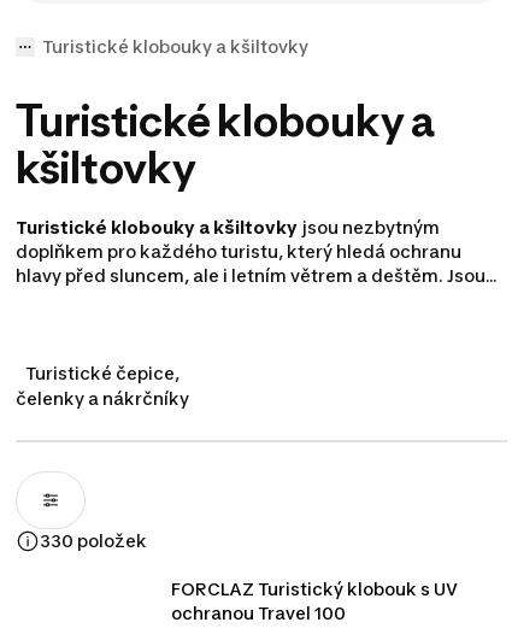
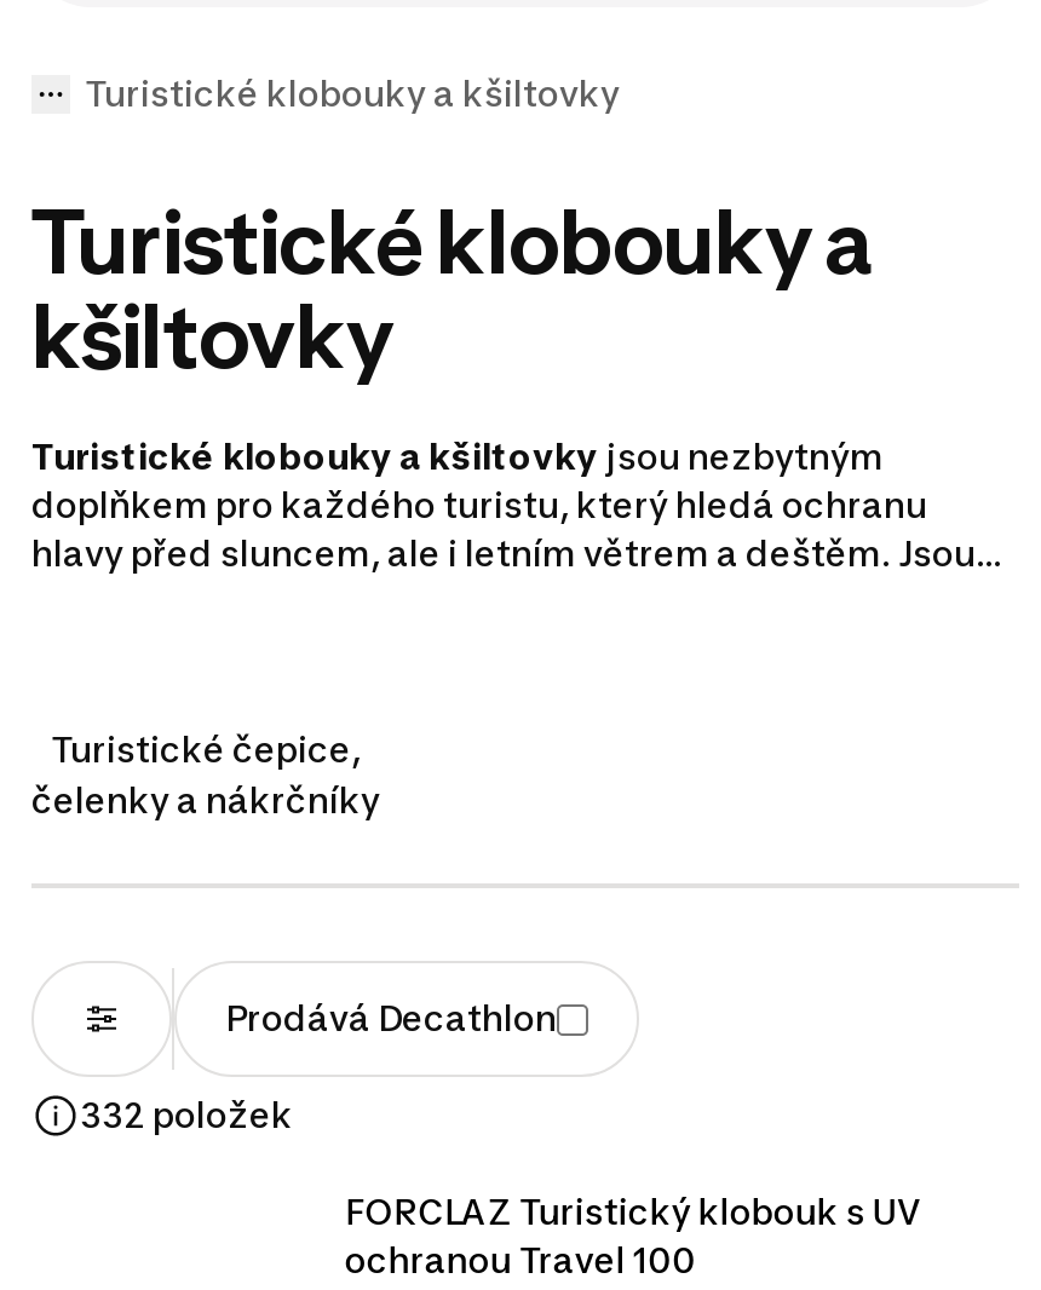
[40,530,147,551] 330 položek -> [80,997,557,1135] Prodává Decathlon | 332 položek

